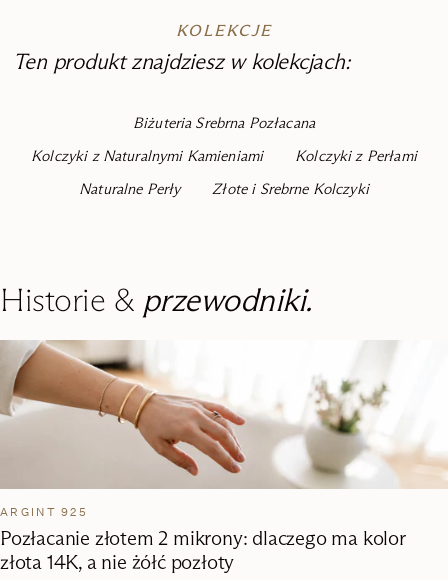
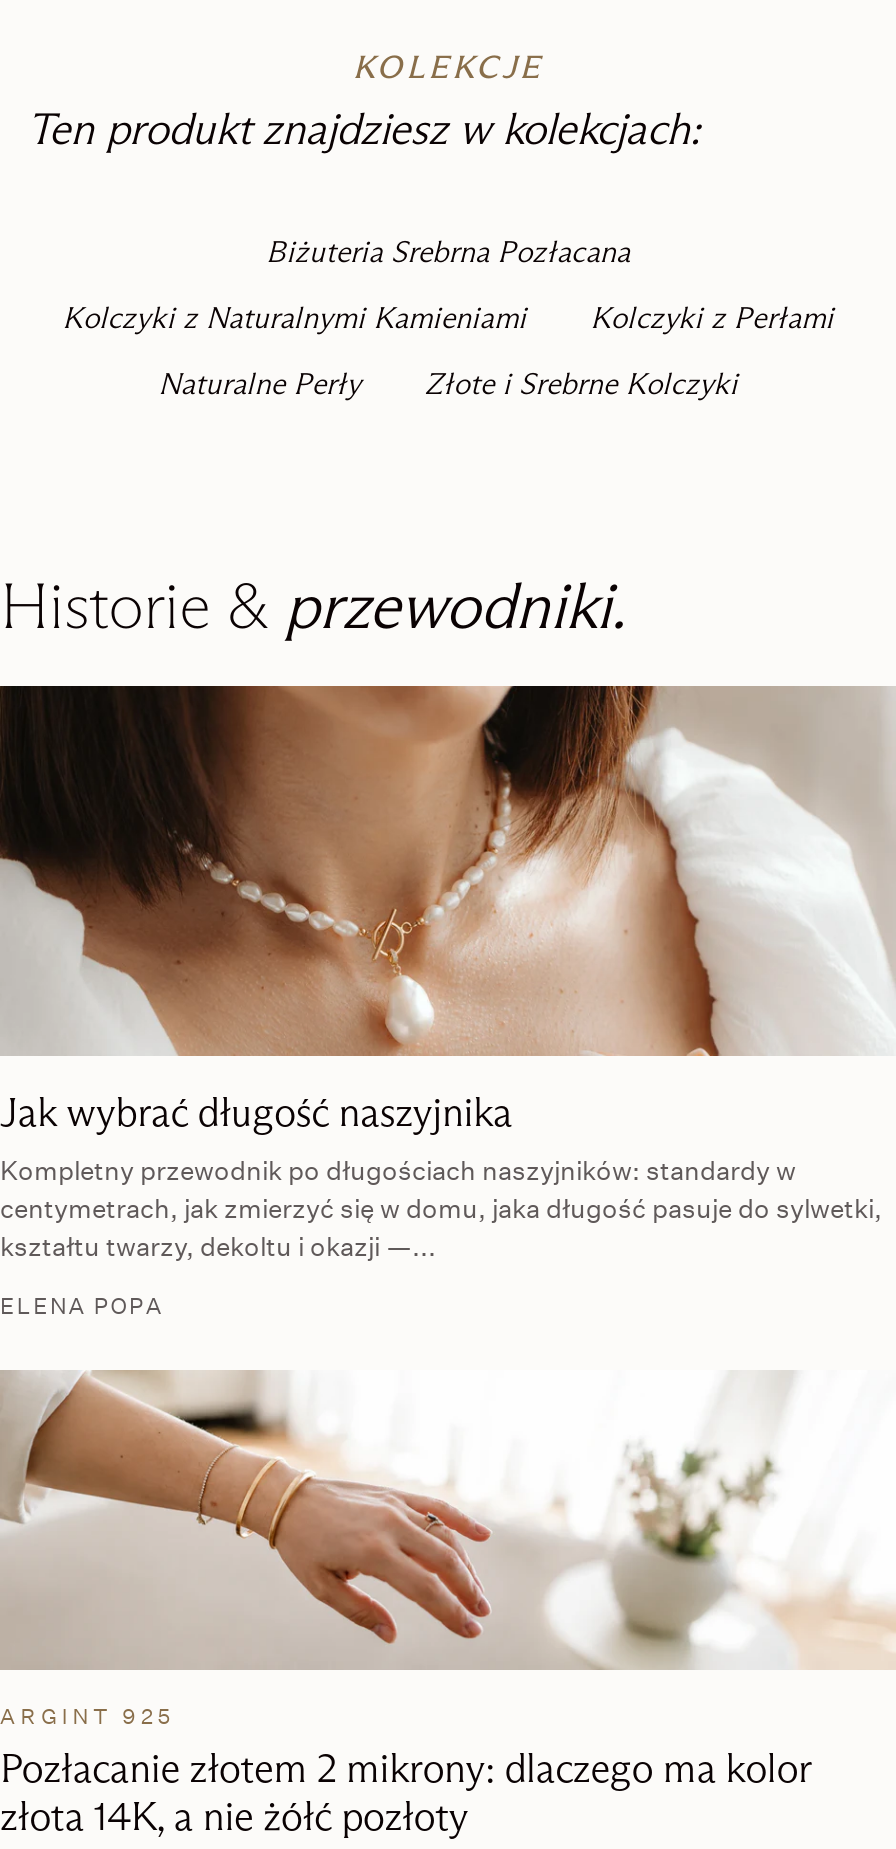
none -> [0,684,890,1321] [image] | Jak wybrać długość naszyjnika | Kompletny przewodnik po długościach naszyjników: standardy w | centymetrach, jak zmierzyć się w domu, jaka długość pasuje do sylwetki, | kształtu twarzy, dekoltu i okazji —... | ELENA POPA

